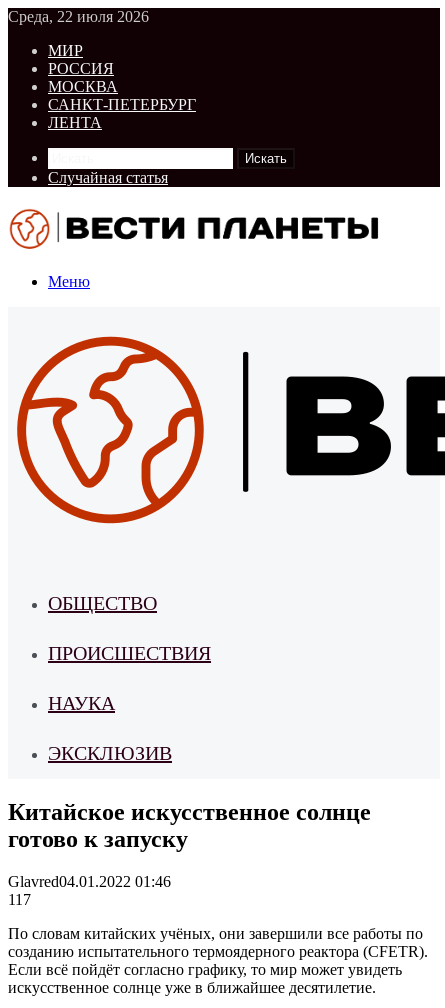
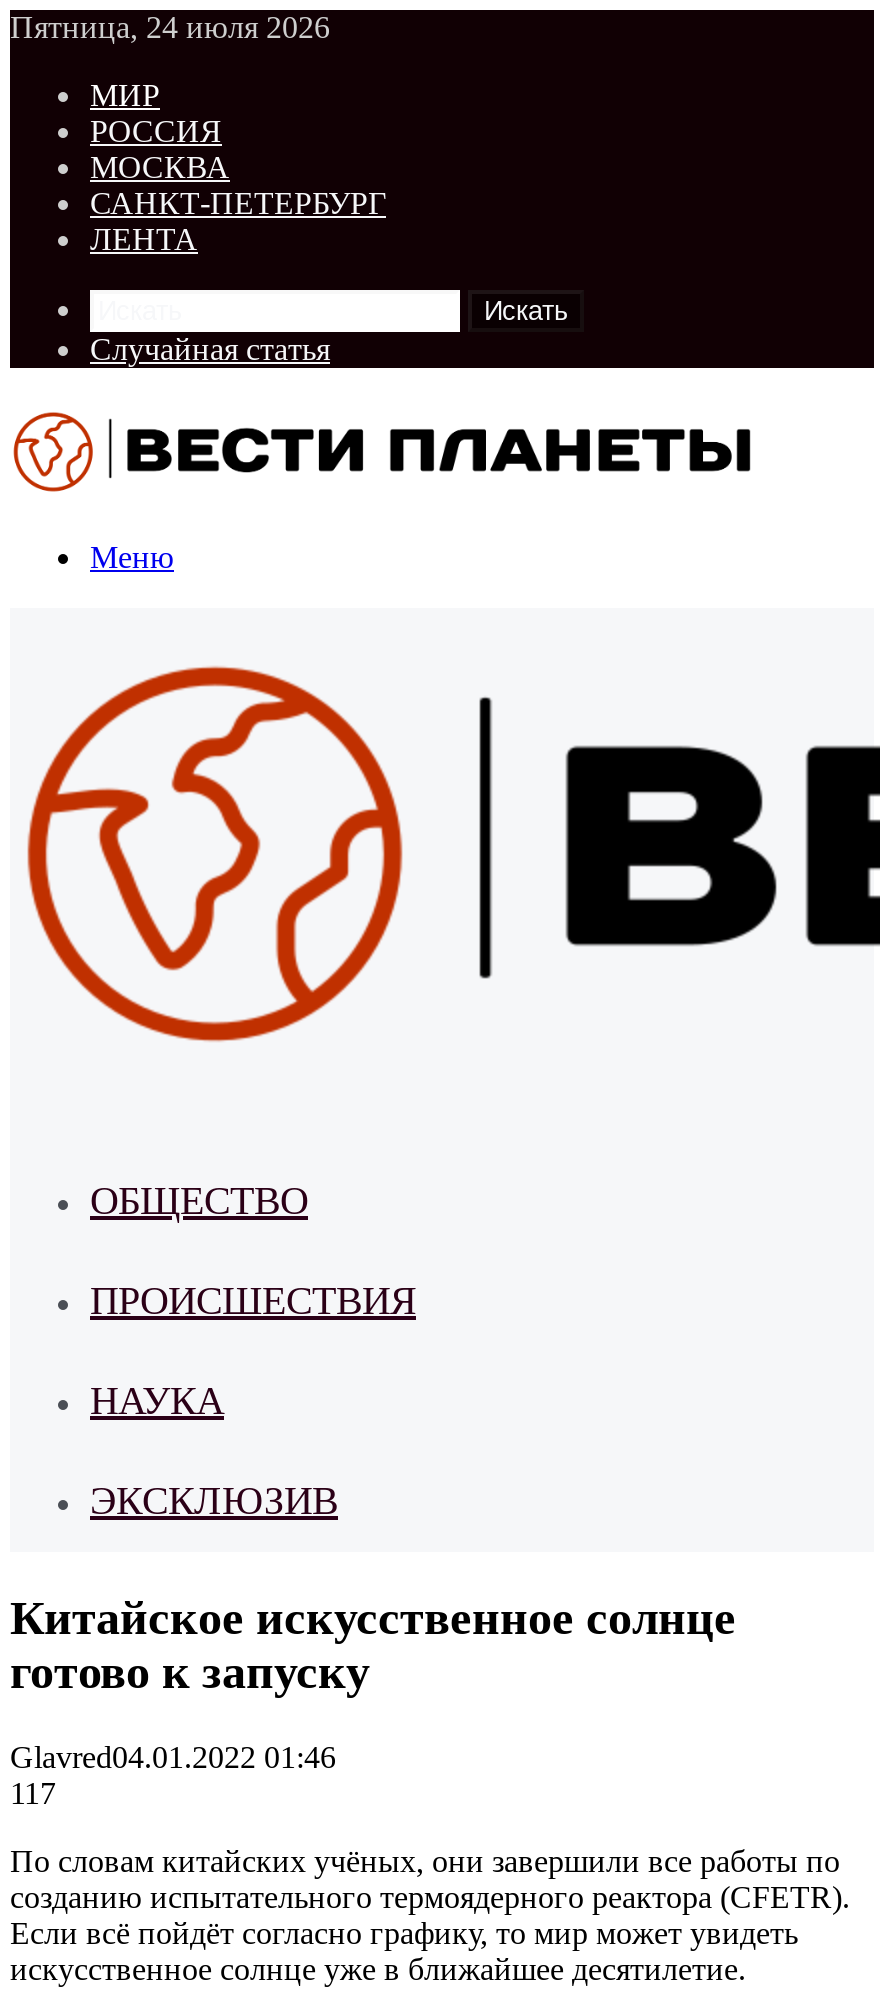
[8,8,149,25] Среда, 22 июля 2026 -> [10,10,330,44] Пятница, 24 июля 2026

